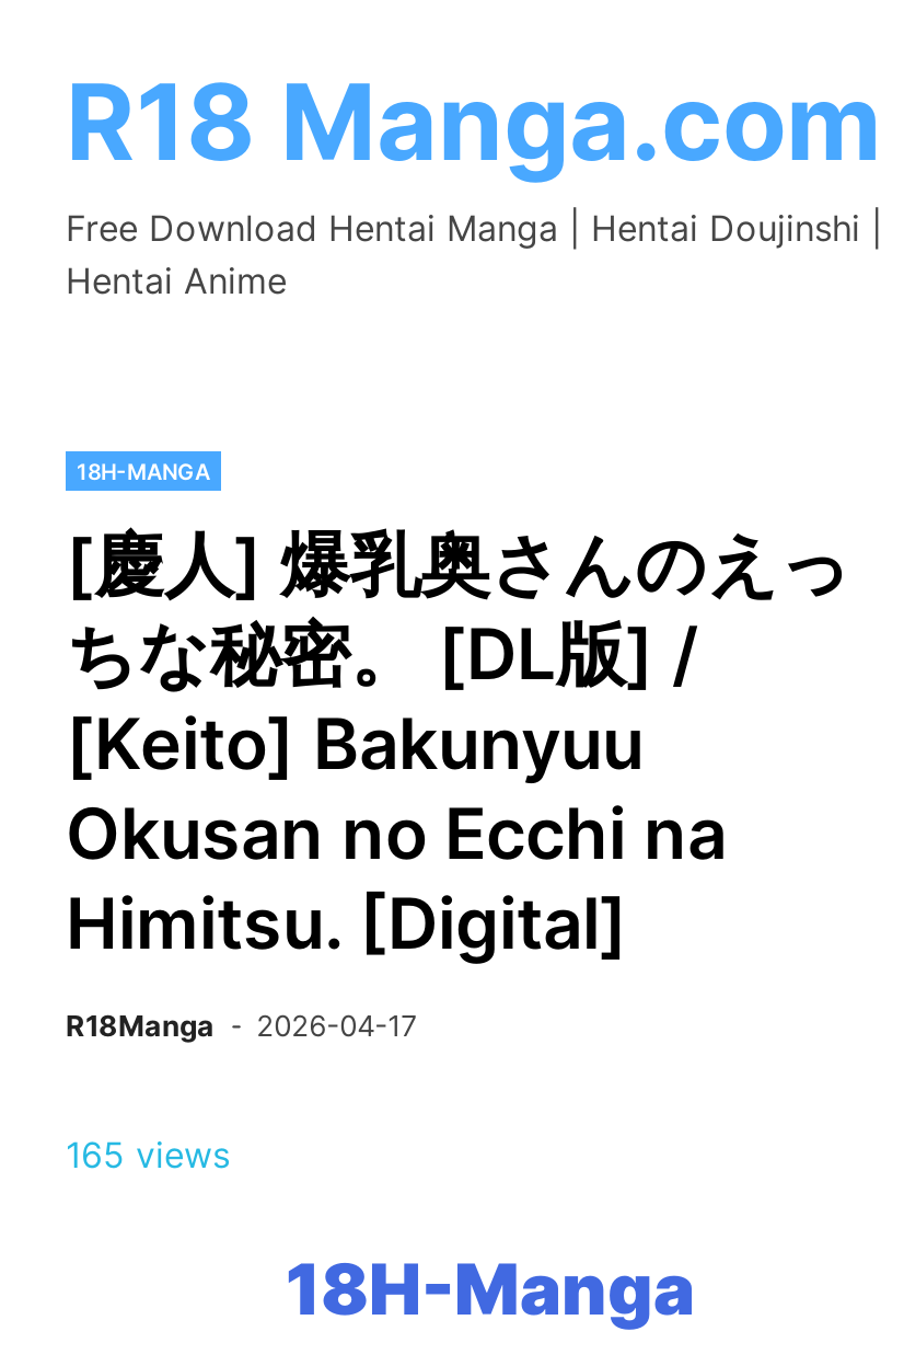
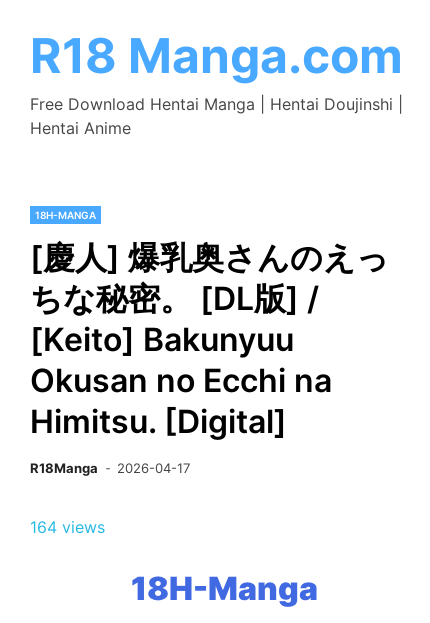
[66,1133,230,1176] 165 views -> [30,517,105,537] 164 views

